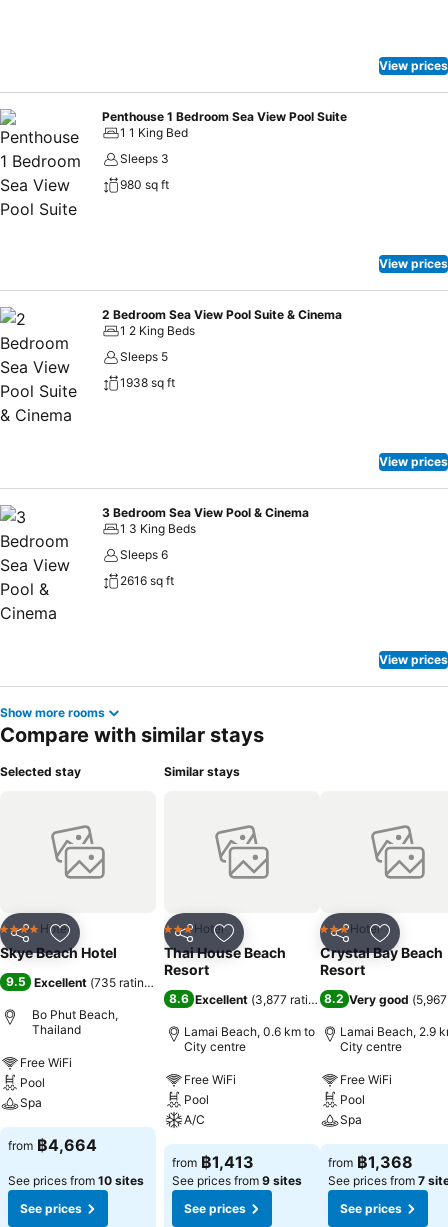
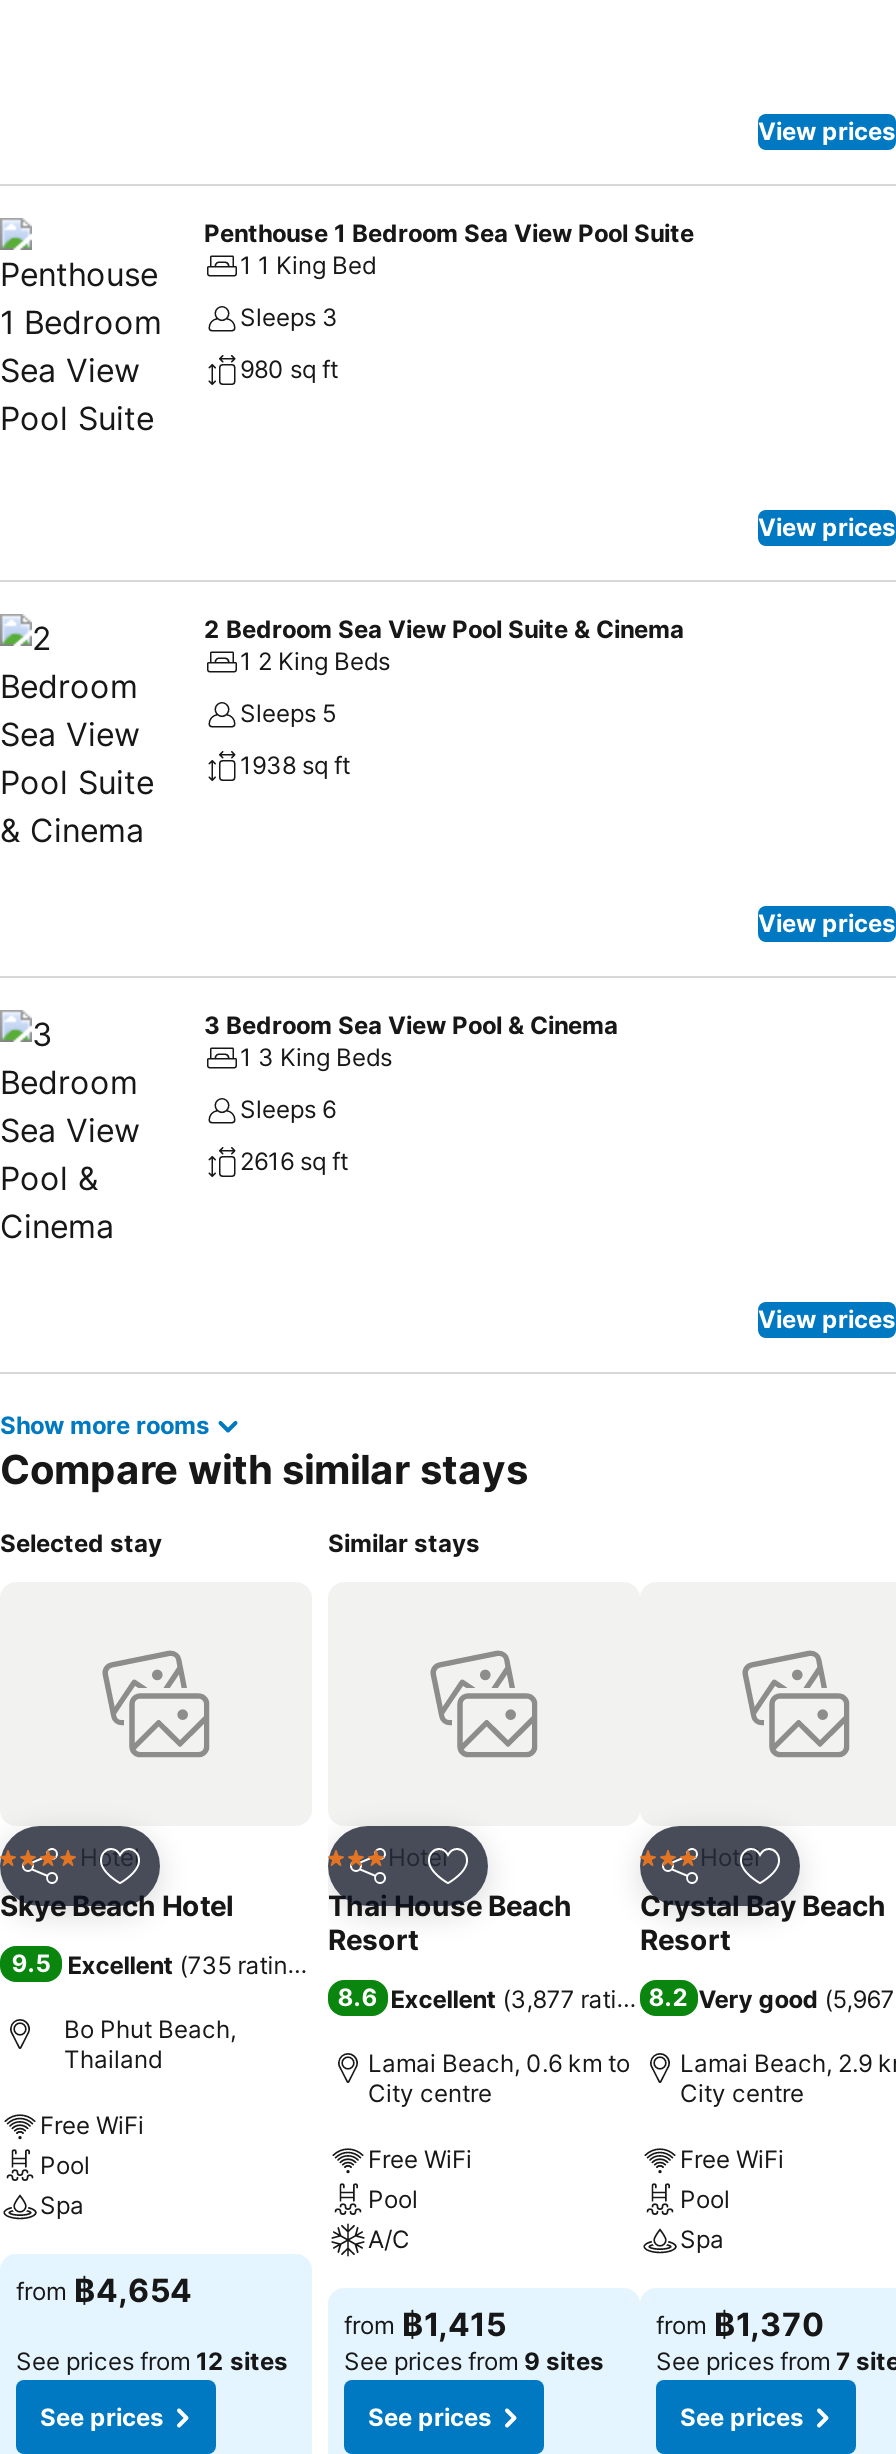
[8,1135,97,1155] from ฿4,664 -> [16,2270,192,2310] from ฿4,654
[172,1152,254,1172] from ฿1,413 -> [344,2304,506,2344] from ฿1,415
[328,1152,413,1172] from ฿1,368 -> [656,2304,824,2344] from ฿1,370
[8,1173,144,1188] See prices from 10 sites -> [16,2346,288,2376] See prices from 12 sites

